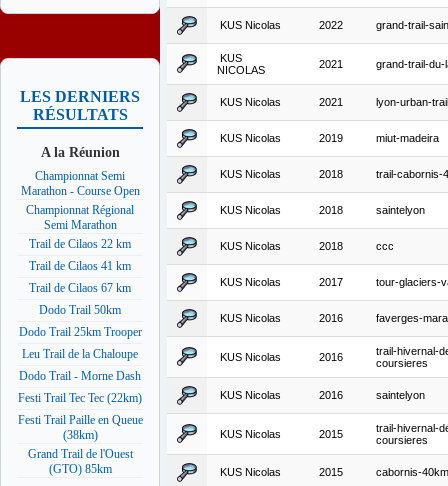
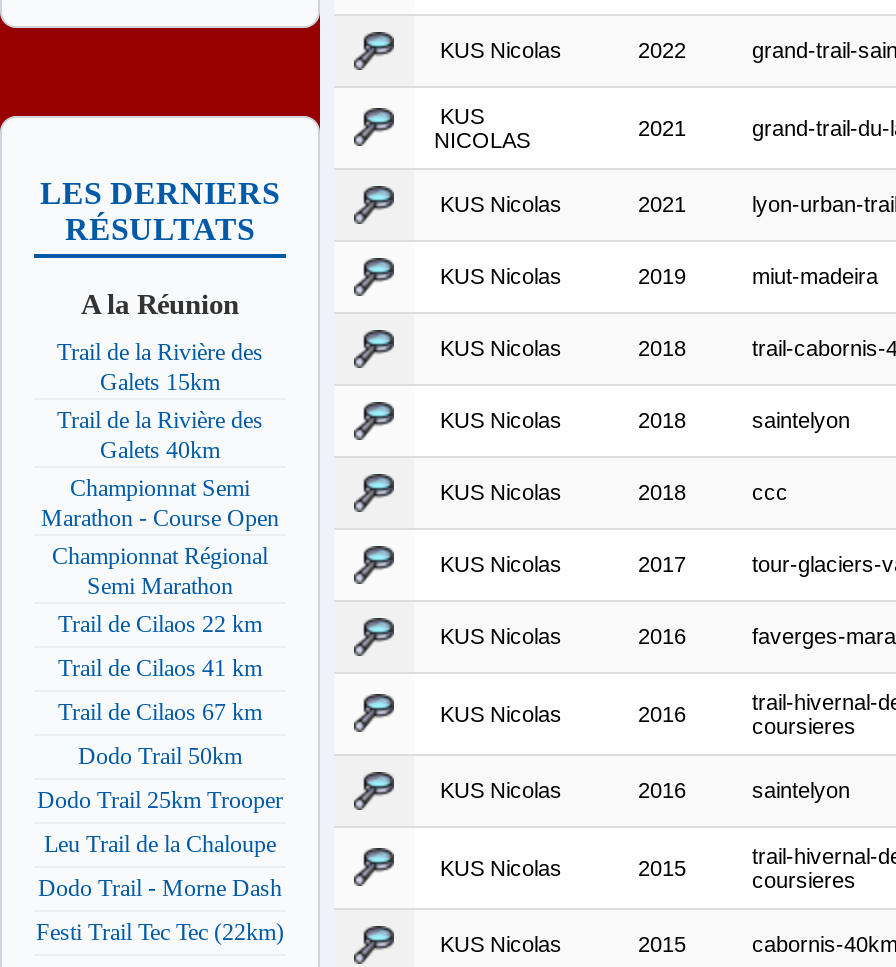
moved [18,169,142,405] -> [36,475,284,947]: Championnat Semi | Marathon - Course Open | Championnat Régional | ... | Dodo Trail - Morne Dash | Festi Trail Tec Tec (22km)
none -> [57,339,263,461] Trail de la Rivière des | Galets 15km | Trail de la Rivière des | Galets 40km
[17,413,142,474] Festi Trail Paille en Queue | (38km) | Grand Trail de l'Ouest | (GTO) 85km -> none

